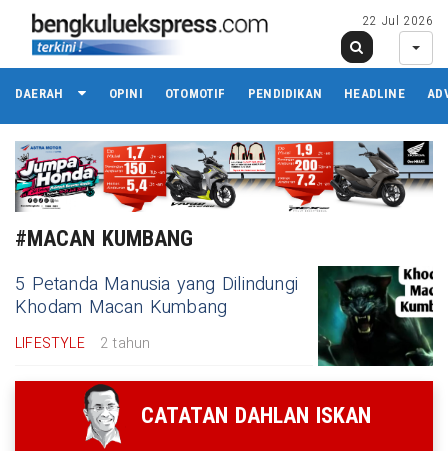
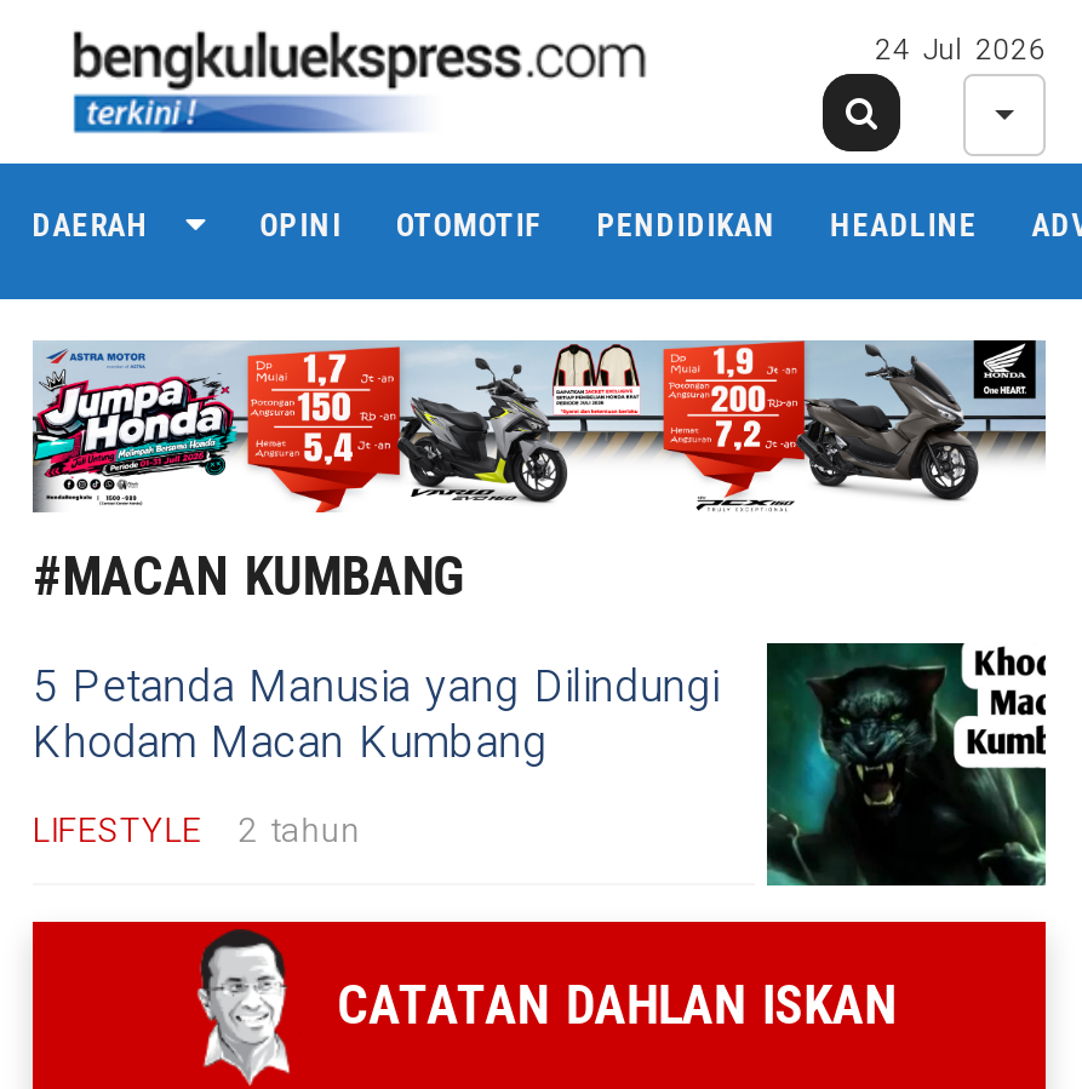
[363,13,433,30] 22 Jul 2026 -> [875,30,1046,71] 24 Jul 2026

